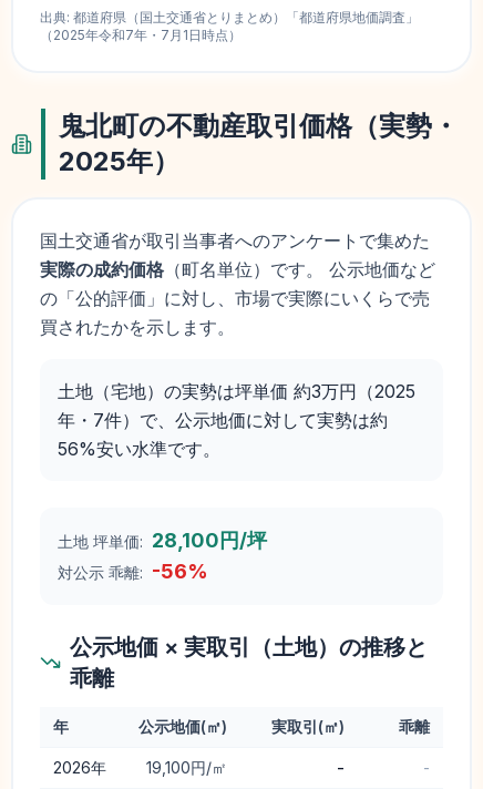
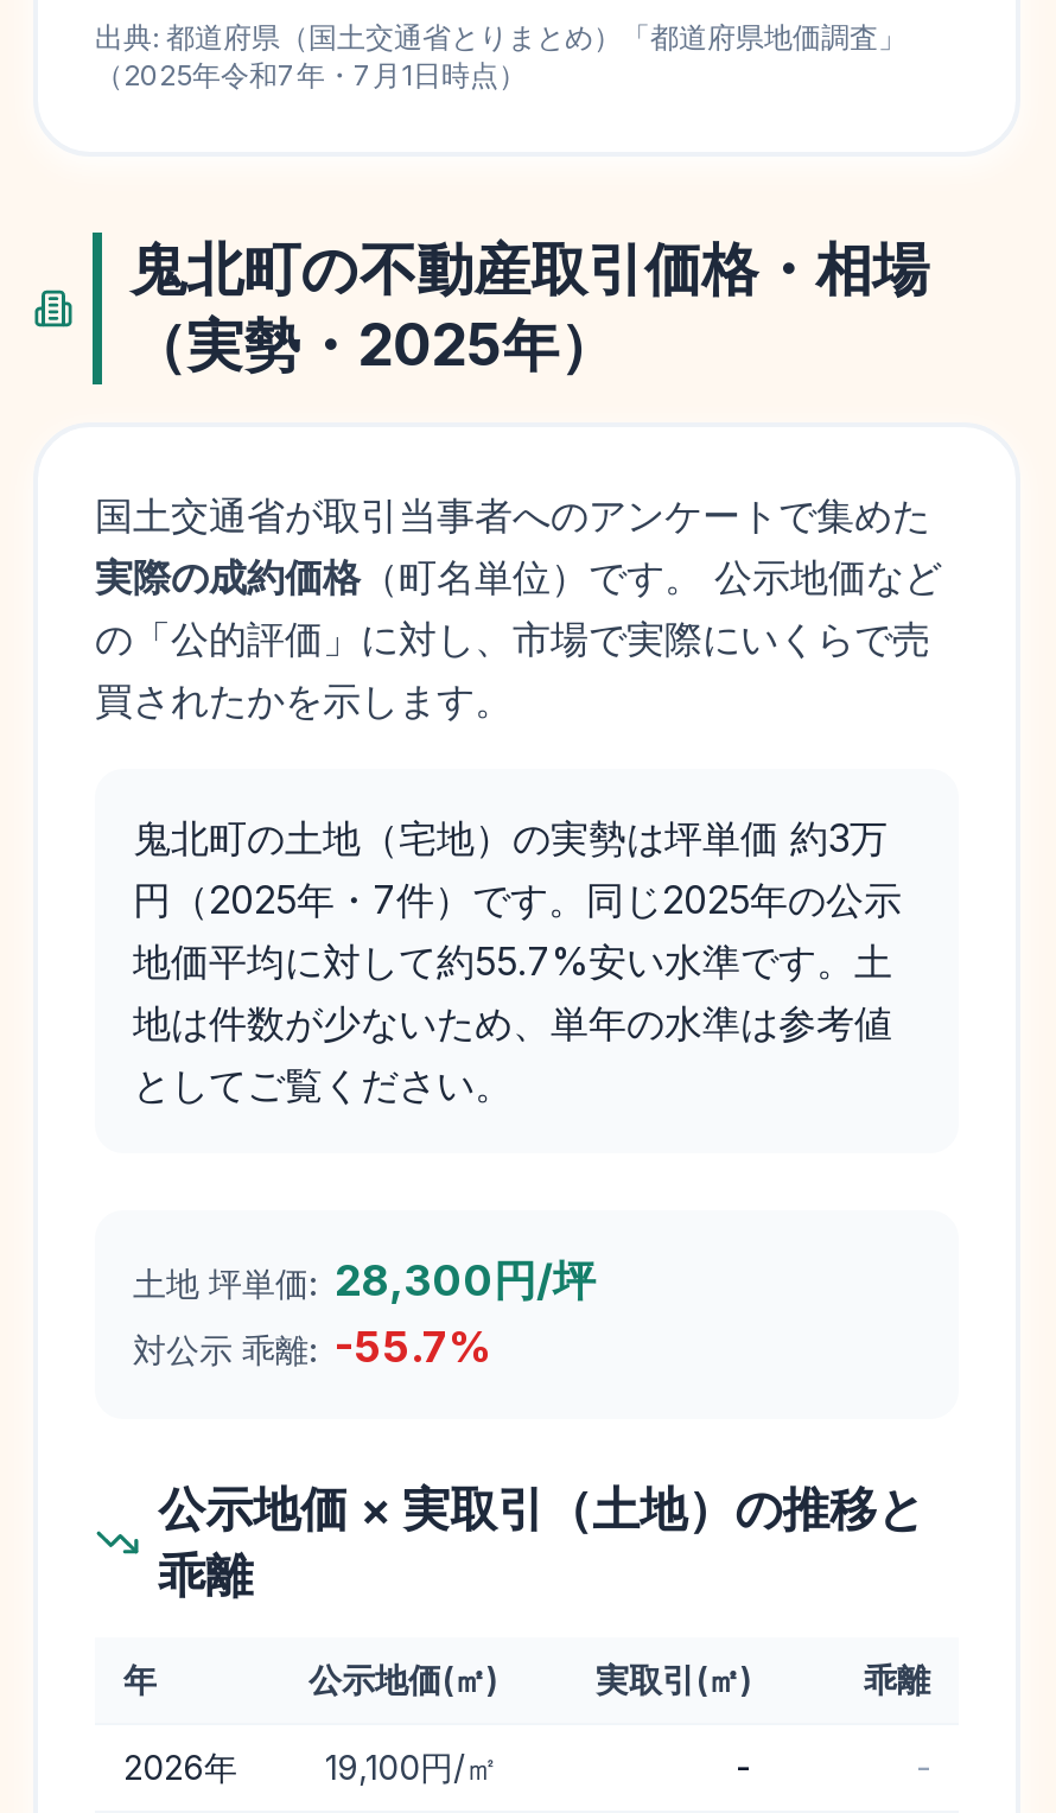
[59,110,459,177] 鬼北町の不動産取引価格（実勢・ | 2025年） -> [130,235,929,380] 鬼北町の不動産取引価格・相場 | （実勢・2025年）
[58,380,415,460] 土地（宅地）の実勢は坪単価 約3万円（2025 | 年・7件）で、公示地価に対して実勢は約 | 56%安い水準です。 -> [133,814,902,1108] 鬼北町の土地（宅地）の実勢は坪単価 約3万 | 円（2025年・7件）です。同じ2025年の公示 | 地価平均に対して約55.7%安い水準です。土 | 地は件数が少ないため、単年の水準は参考値 | としてご覧ください。
[58,529,267,583] 土地 坪単価: 28,100円/坪 | 対公示 乖離: -56% -> [133,1255,596,1372] 土地 坪単価: 28,300円/坪 | 対公示 乖離: -55.7%

